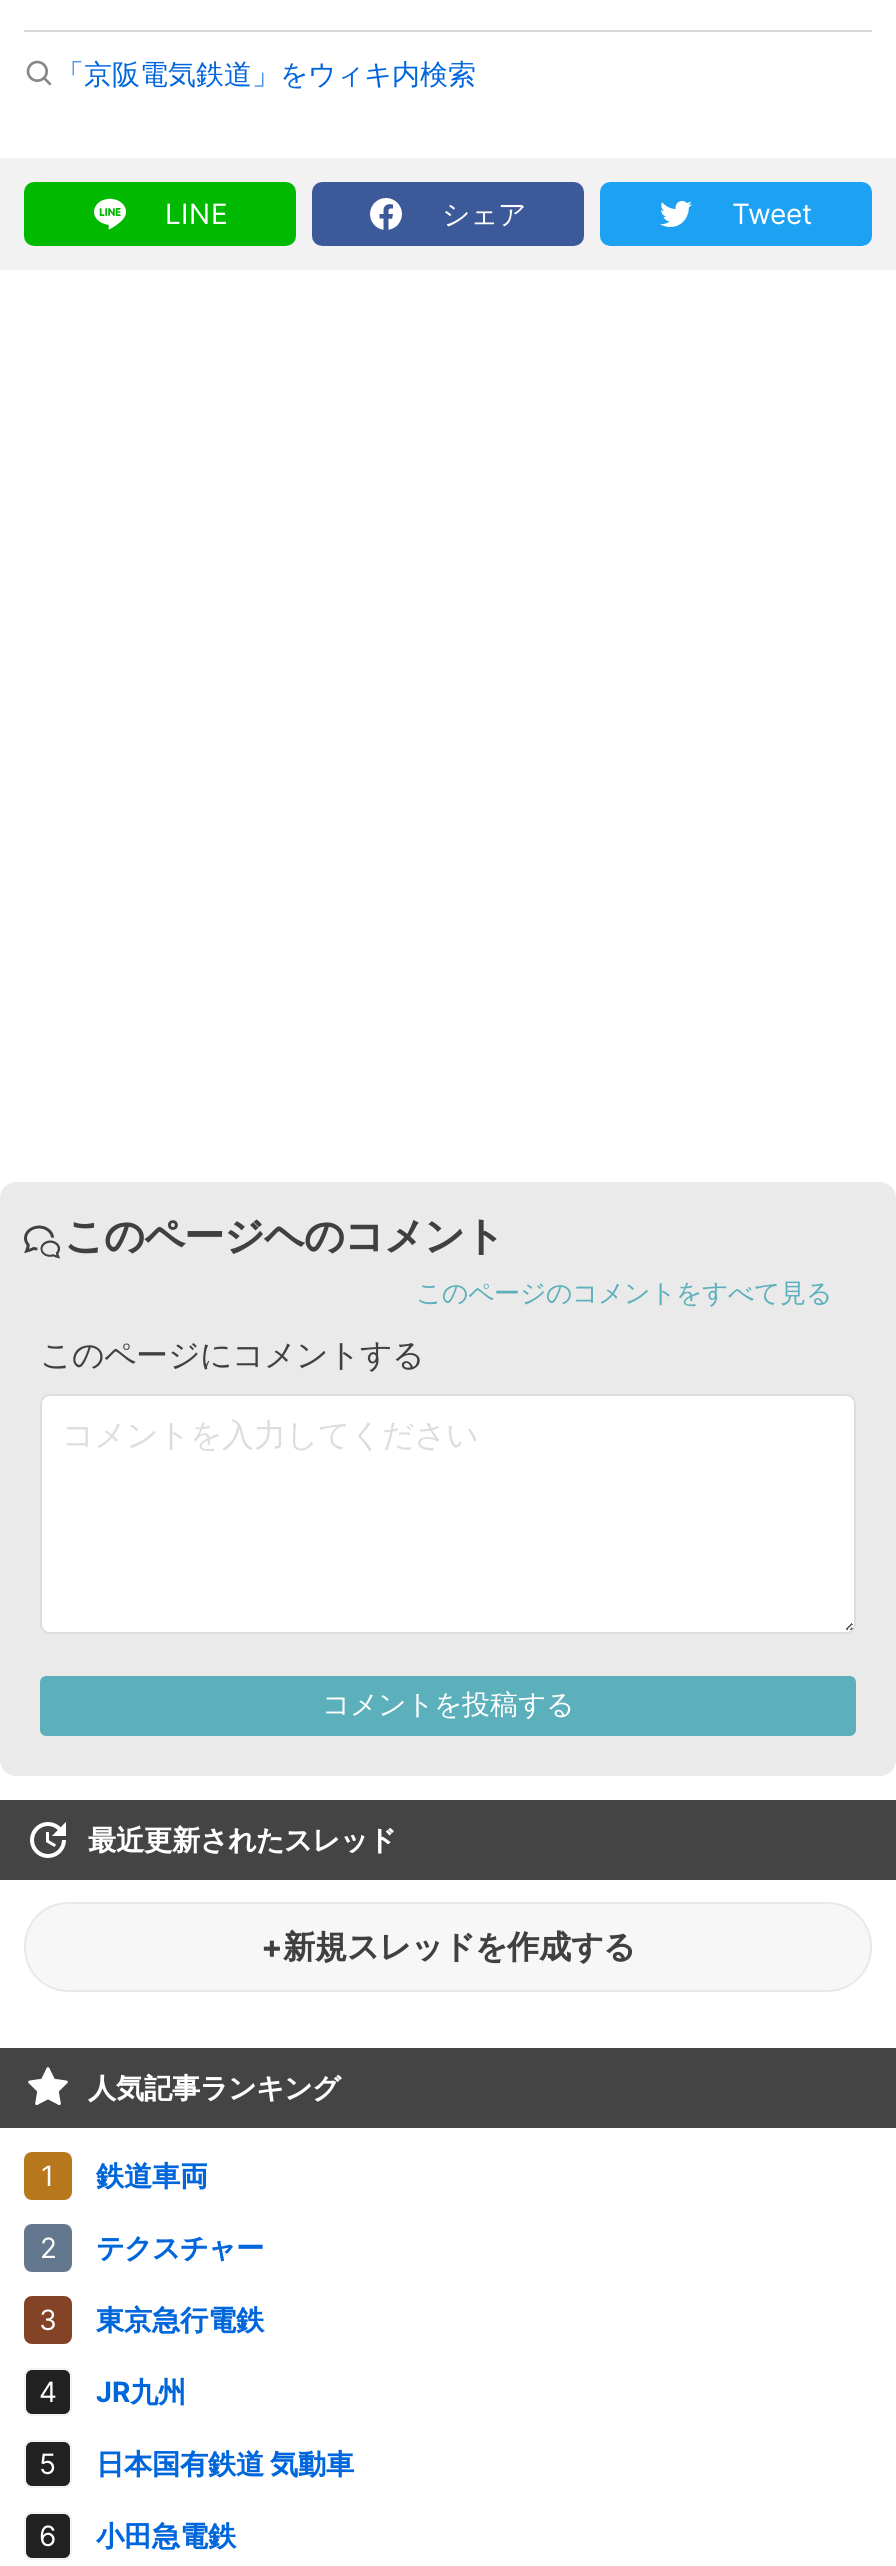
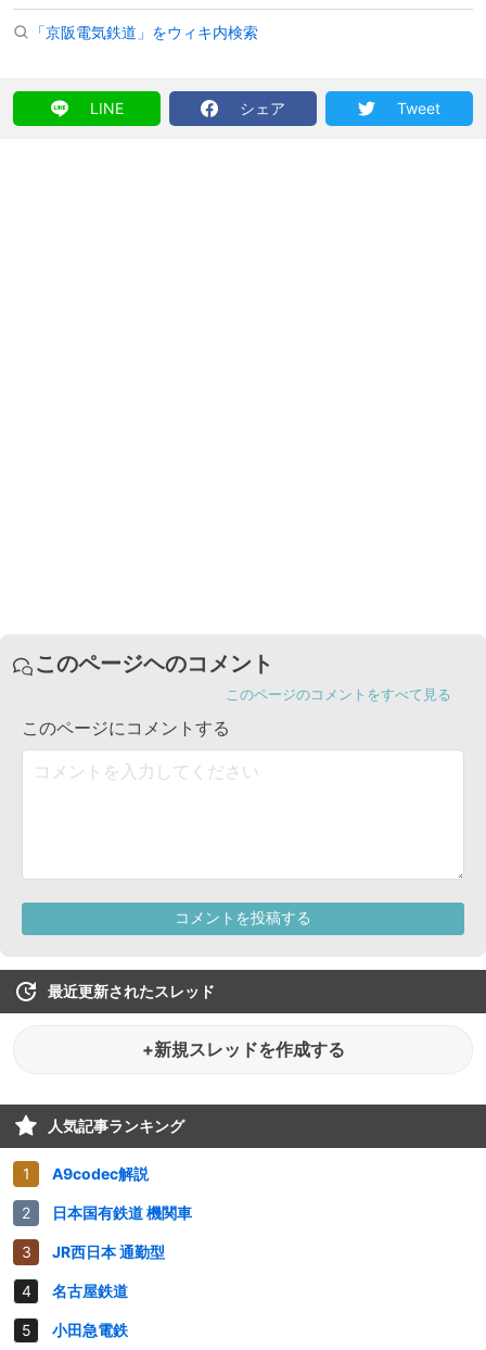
[96,2158,354,2480] 鉄道車両 | テクスチャー | 東京急行電鉄 | JR九州 | 日本国有鉄道 気動車 -> [52,1164,192,1300] A9codec解説 | 日本国有鉄道 機関車 | JR西日本 通勤型 | 名古屋鉄道

